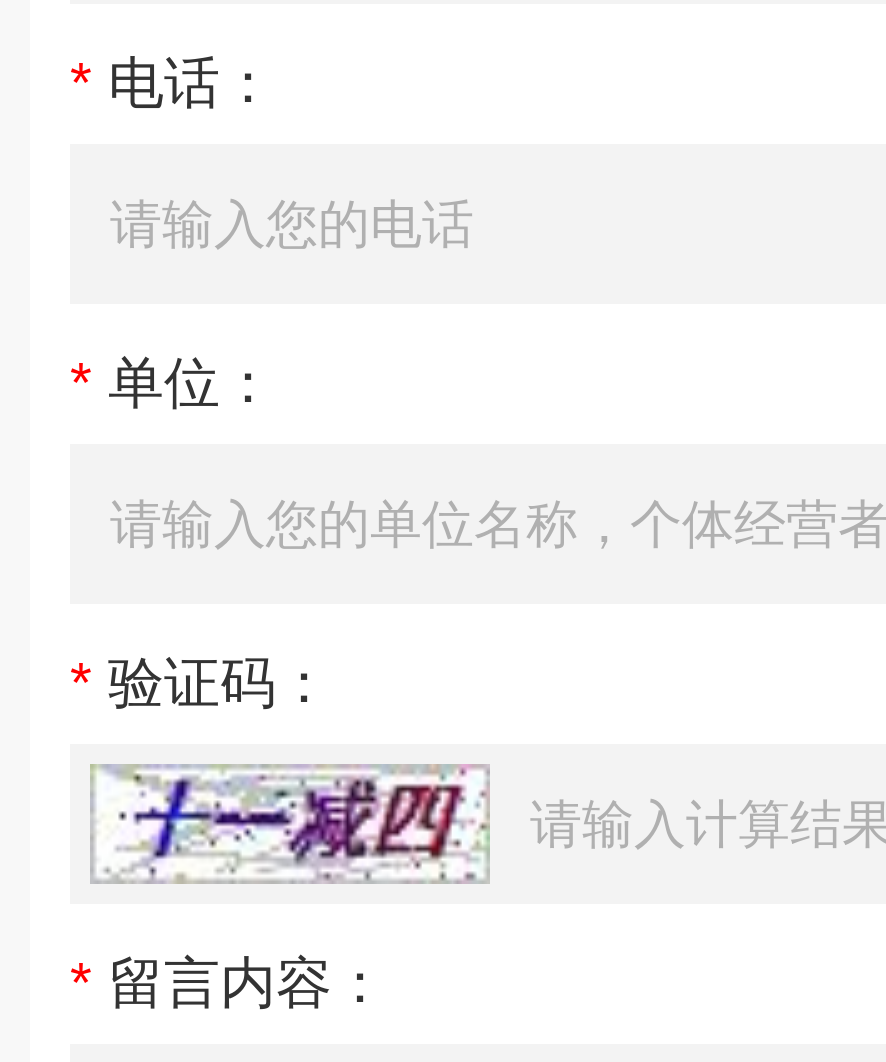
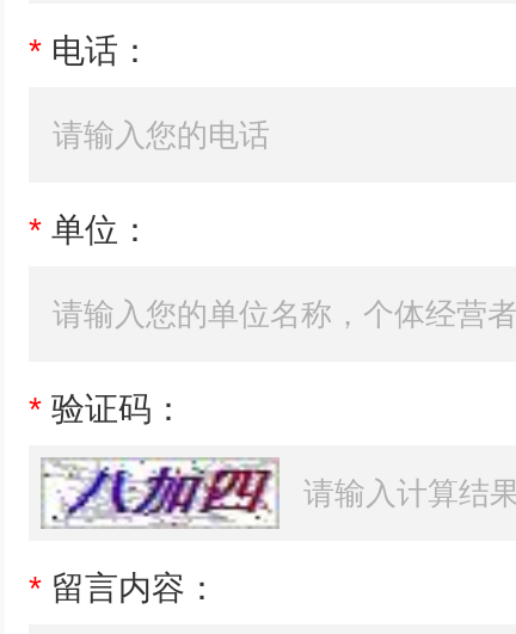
[90,764,490,882] [image] -> [41,457,279,528] [image]

